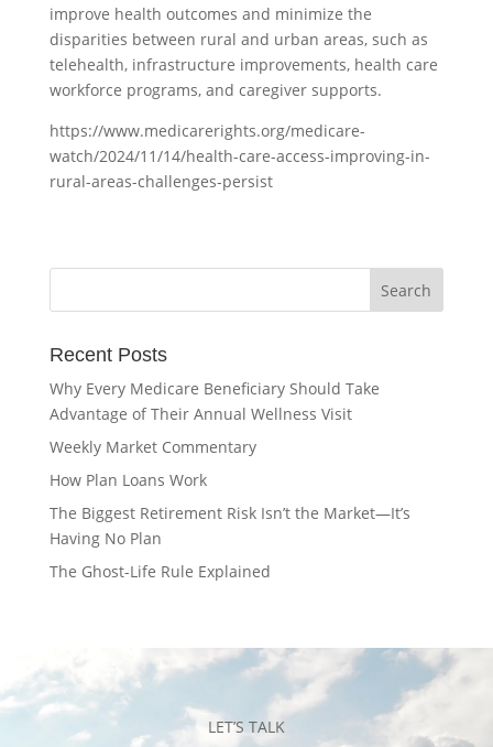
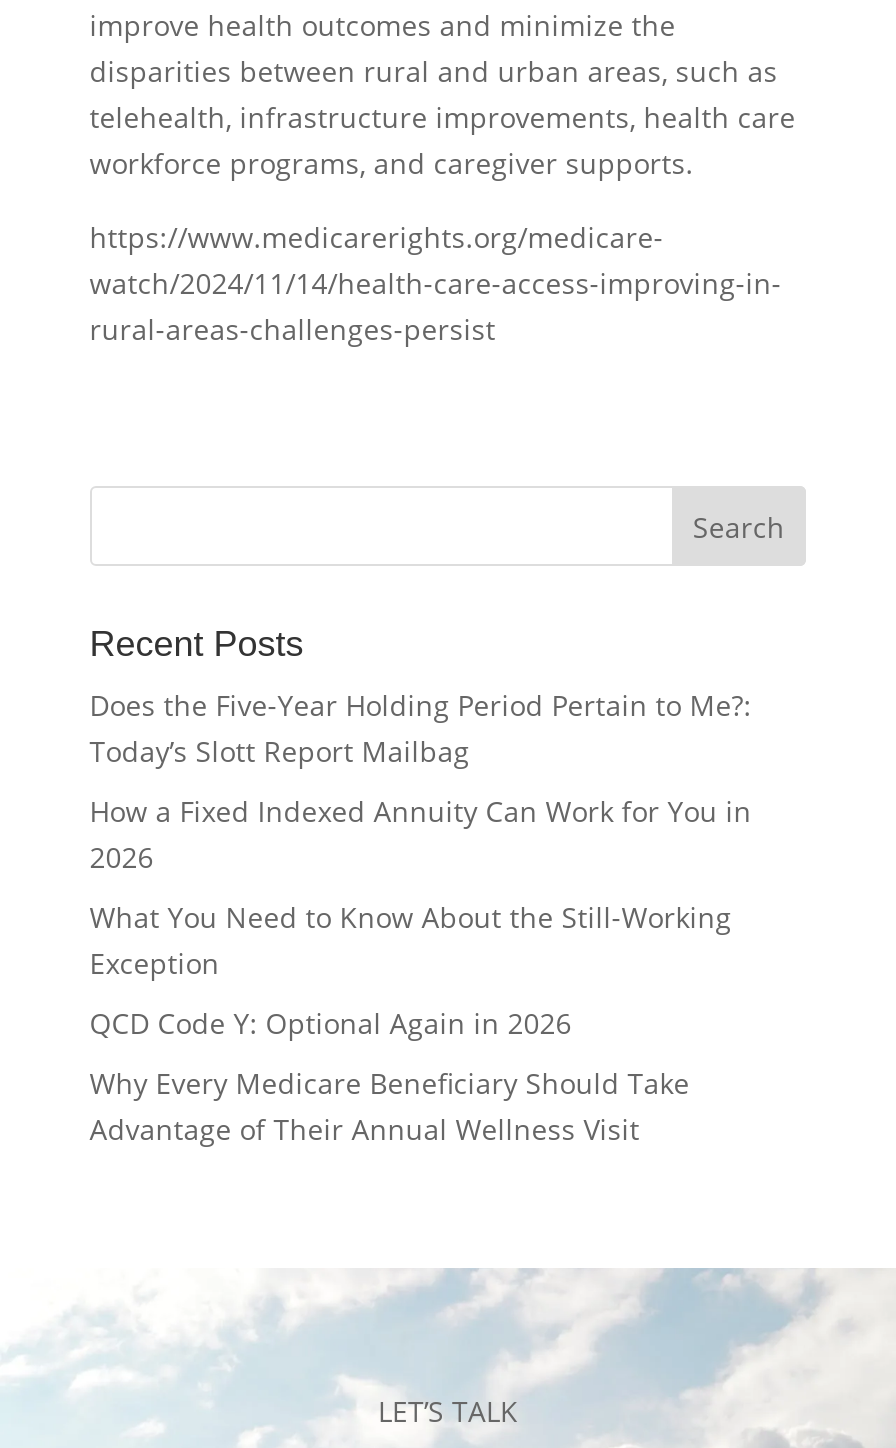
none -> [90,686,752,1042] Does the Five-Year Holding Period Pertain to Me?: | Today’s Slott Report Mailbag | How a Fixed Indexed Annuity Can Work for You in | 2026 | What You Need to Know About the Still-Working | Exception | QCD Code Y: Optional Again in 2026
moved [49,378,379,424] -> [90,1064,690,1148]: Why Every Medicare Beneficiary Should Take | Advantage of Their Annual Wellness Visit
[49,437,410,582] Weekly Market Commentary | How Plan Loans Work | The Biggest Retirement Risk Isn’t the Market—It’s | Having No Plan | The Ghost-Life Rule Explained -> none

